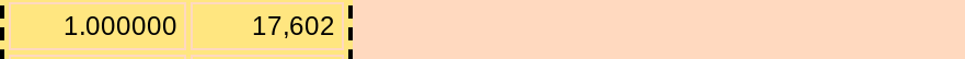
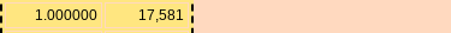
[252,10,335,41] 17,602 -> [138,7,184,23] 17,581

